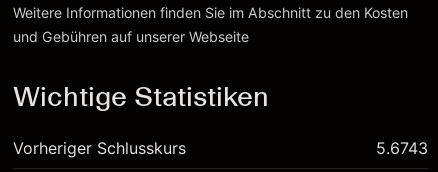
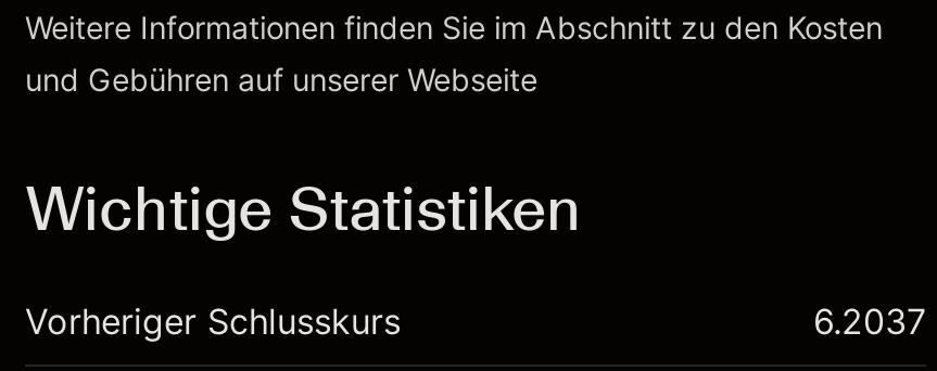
[376,138,428,158] 5.6743 -> [813,299,926,343] 6.2037

